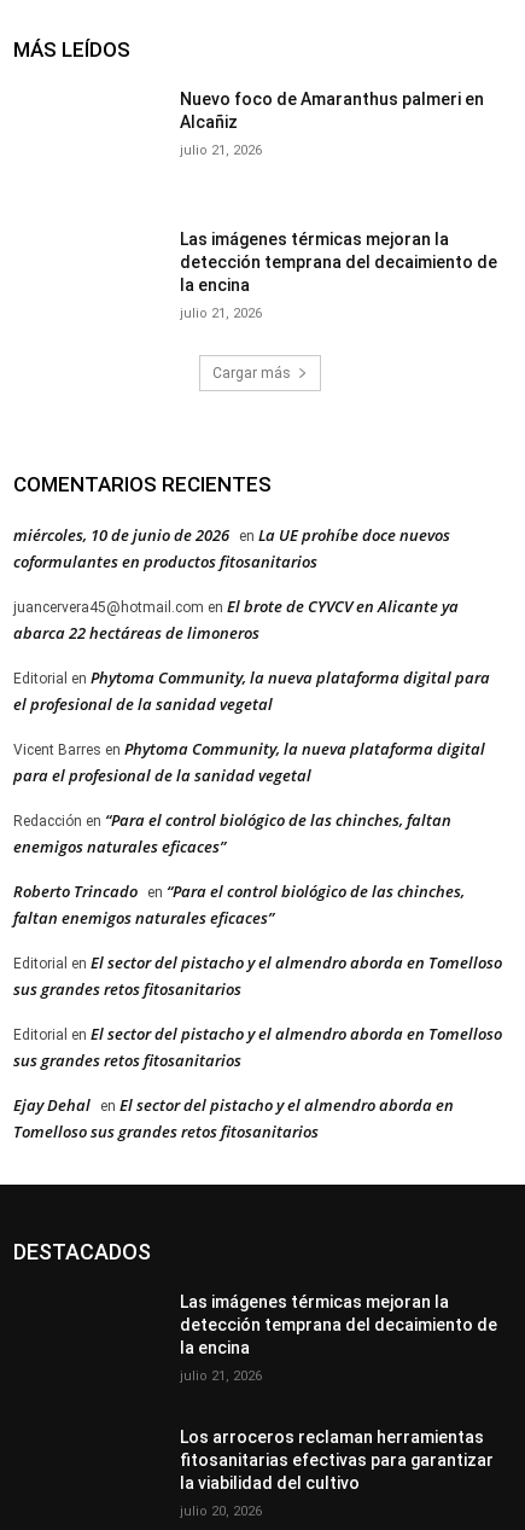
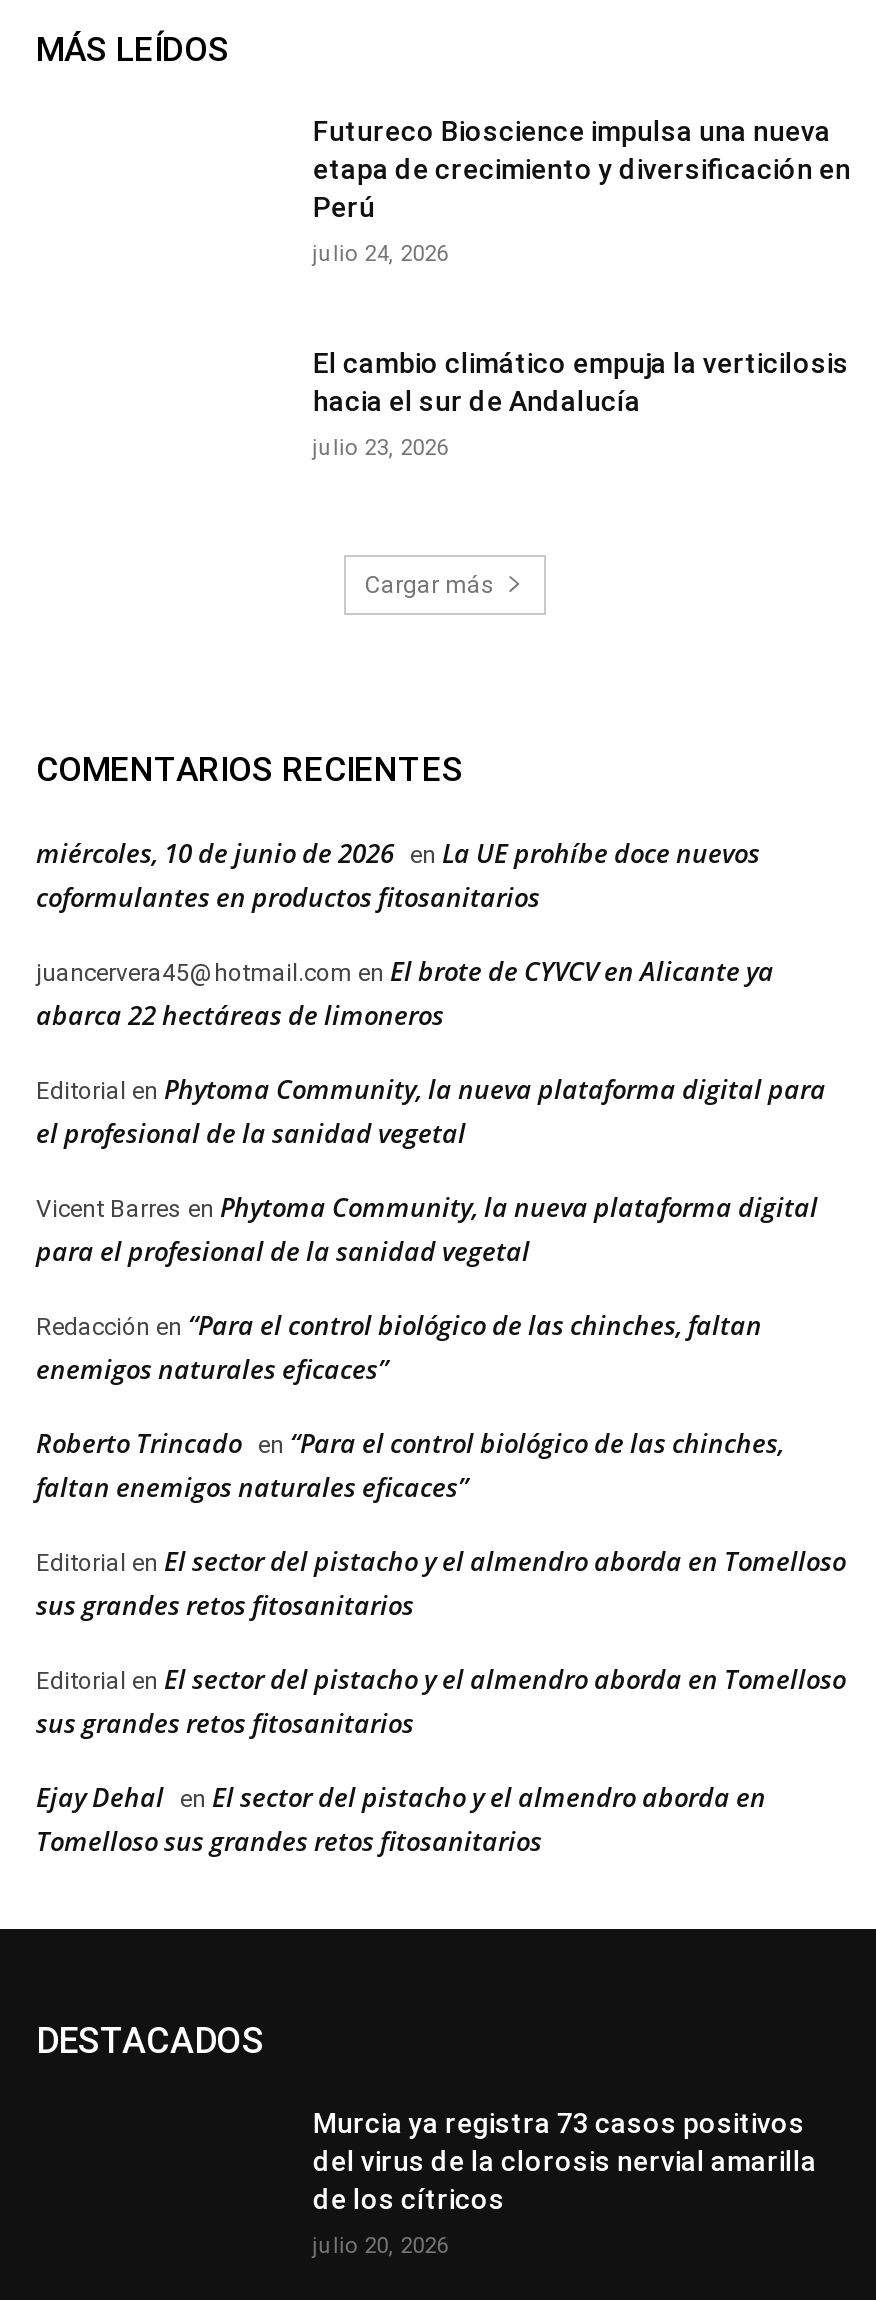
[180,89,484,132] Nuevo foco de Amaranthus palmeri en | Alcañiz -> [313,115,851,223] Futureco Bioscience impulsa una nueva | etapa de crecimiento y diversificación en | Perú
[180,143,262,158] julio 21, 2026 -> [313,241,449,267] julio 24, 2026
[180,229,498,294] Las imágenes térmicas mejoran la | detección temprana del decaimiento de | la encina -> [313,346,849,416] El cambio climático empuja la verticilosis | hacia el sur de Andalucía
[180,305,262,321] julio 21, 2026 -> [313,434,449,460] julio 23, 2026
[180,1293,498,1493] Las imágenes térmicas mejoran la | detección temprana del decaimiento de | la encina | julio 21, 2026 | Los arroceros reclaman herramientas | fitosanitarias efectivas para garantizar | la viabilidad del cultivo -> [313,2108,817,2216] Murcia ya registra 73 casos positivos | del virus de la clorosis nervial amarilla | de los cítricos

